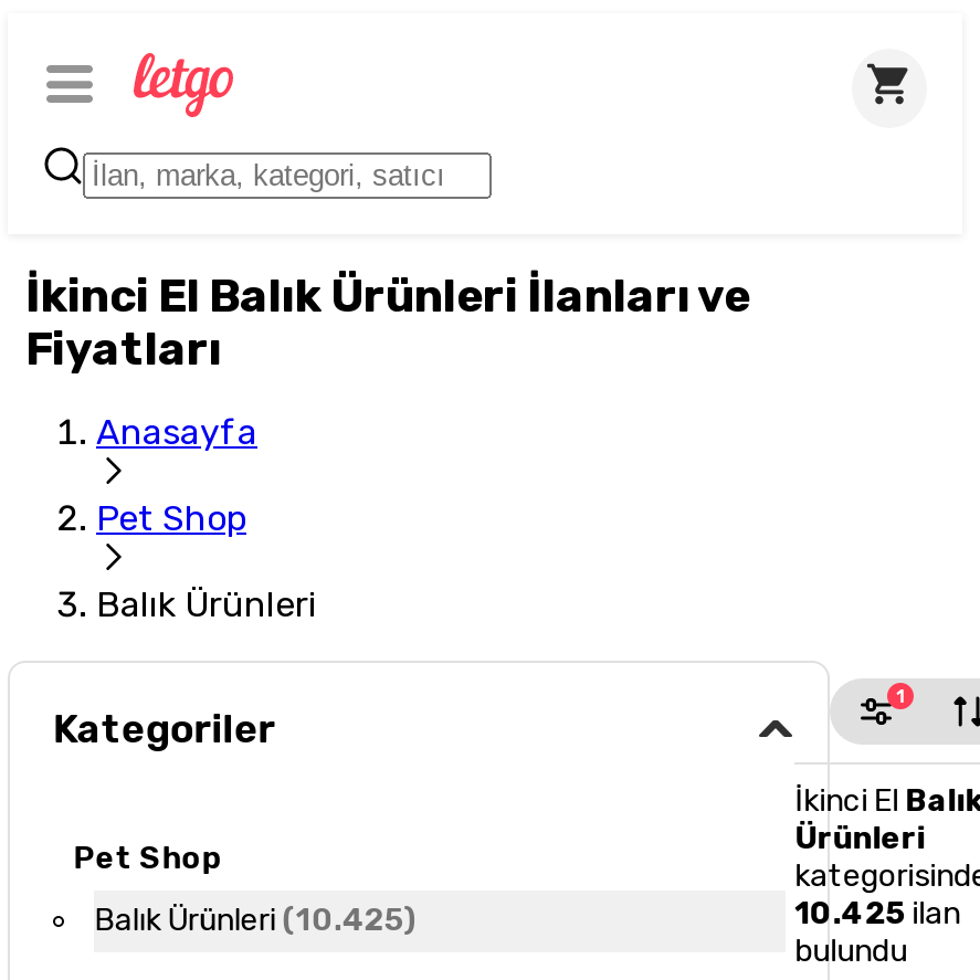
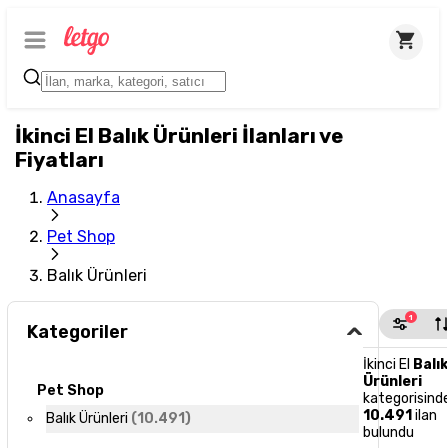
[95,902,417,940] Balık Ürünleri (10.425) -> [46,410,191,427] Balık Ürünleri (10.491)
[795,895,960,932] 10.425 ilan -> [363,407,437,424] 10.491 ilan

